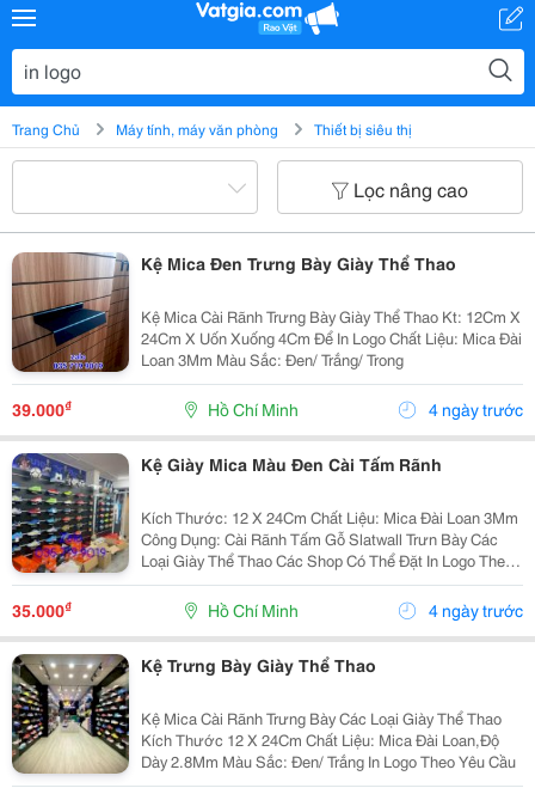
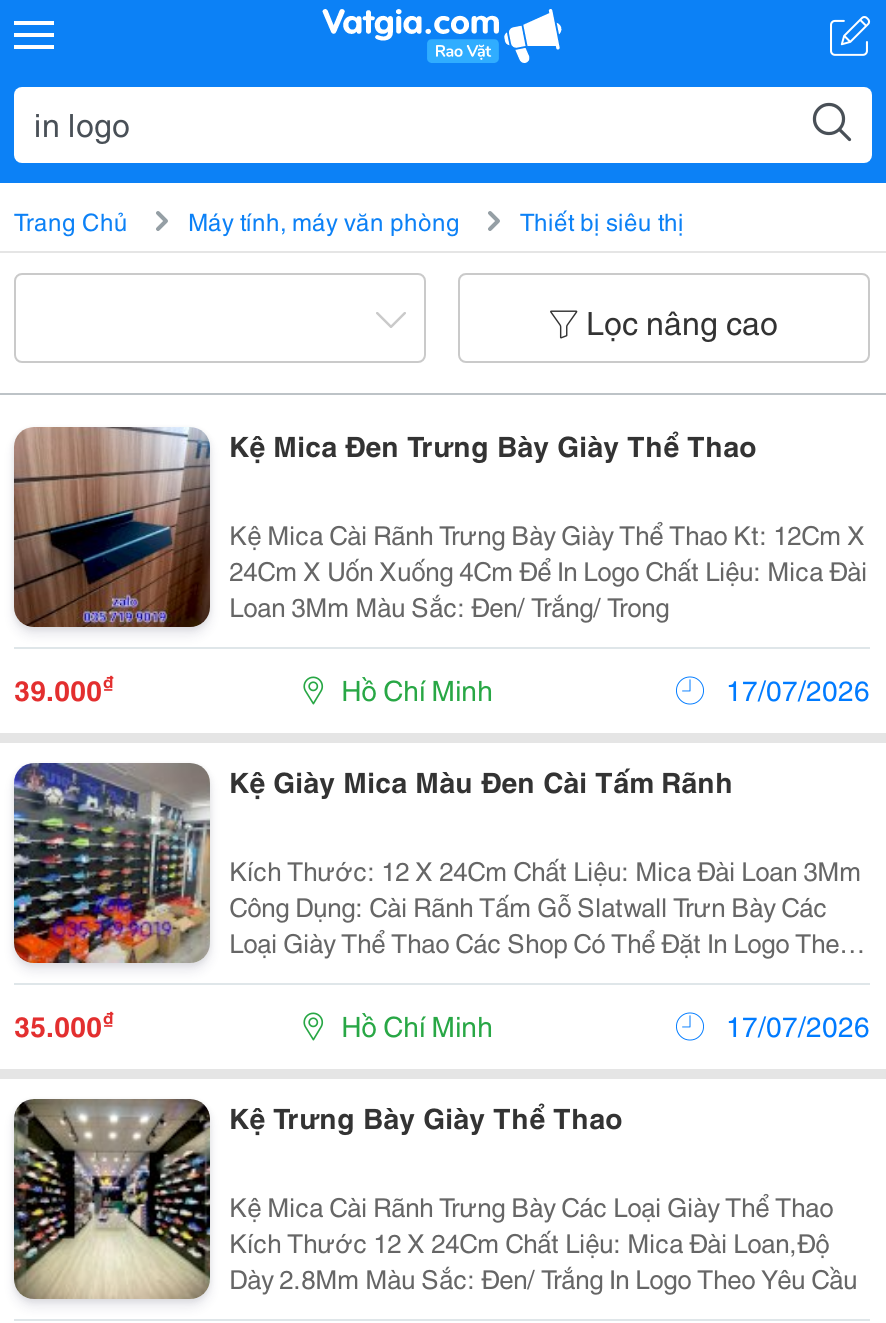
[425,397,523,421] 4 ngày trước -> [720,669,870,709] 17/07/2026
[425,598,523,622] 4 ngày trước -> [720,1005,870,1045] 17/07/2026

